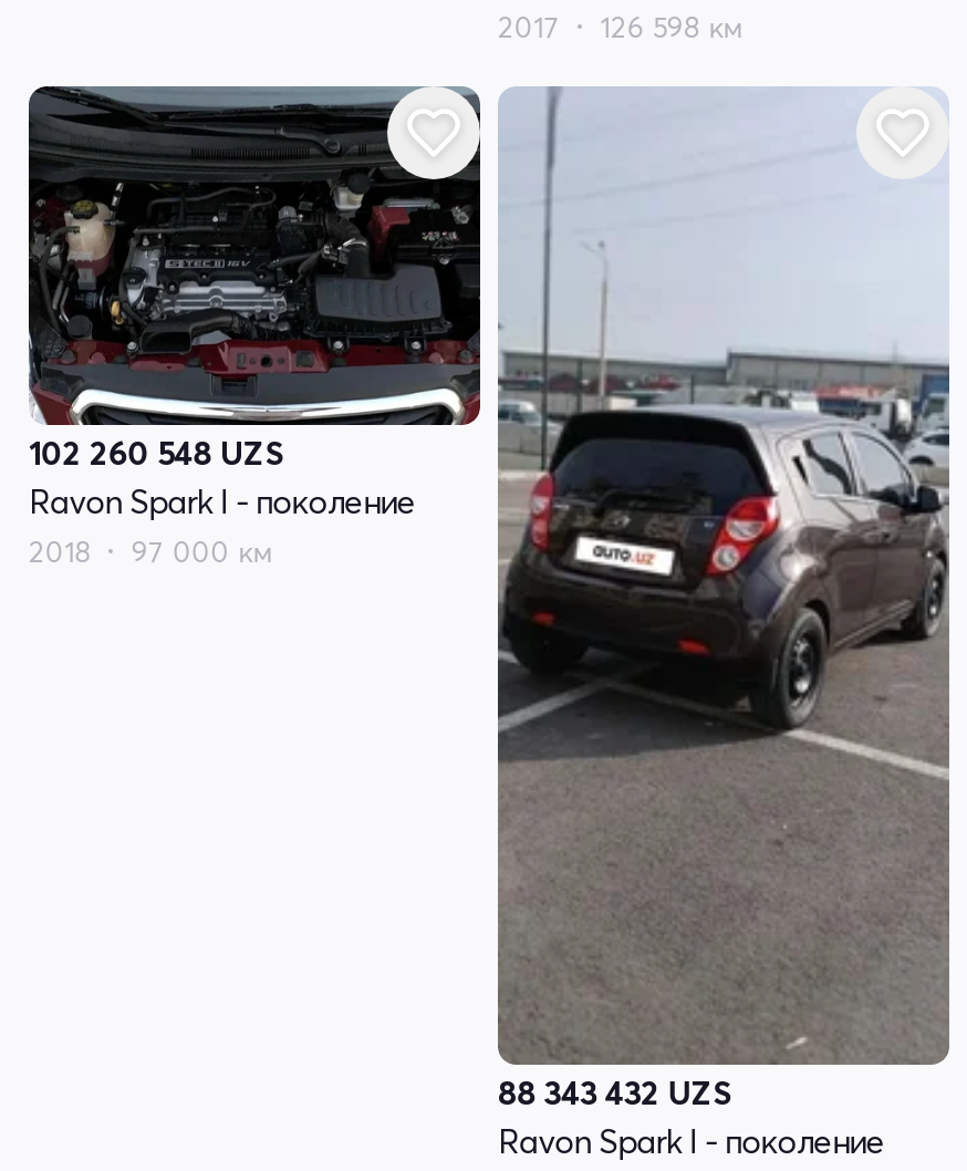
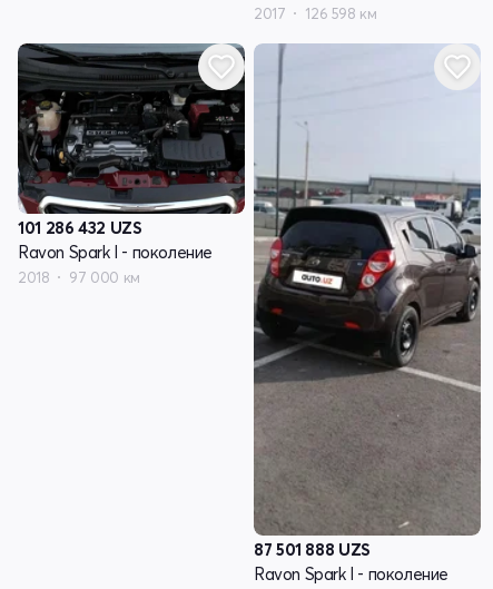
[29,431,284,473] 102 260 548 UZS -> [18,217,142,238] 101 286 432 UZS
[498,1072,732,1114] 88 343 432 UZS -> [254,539,370,560] 87 501 888 UZS

